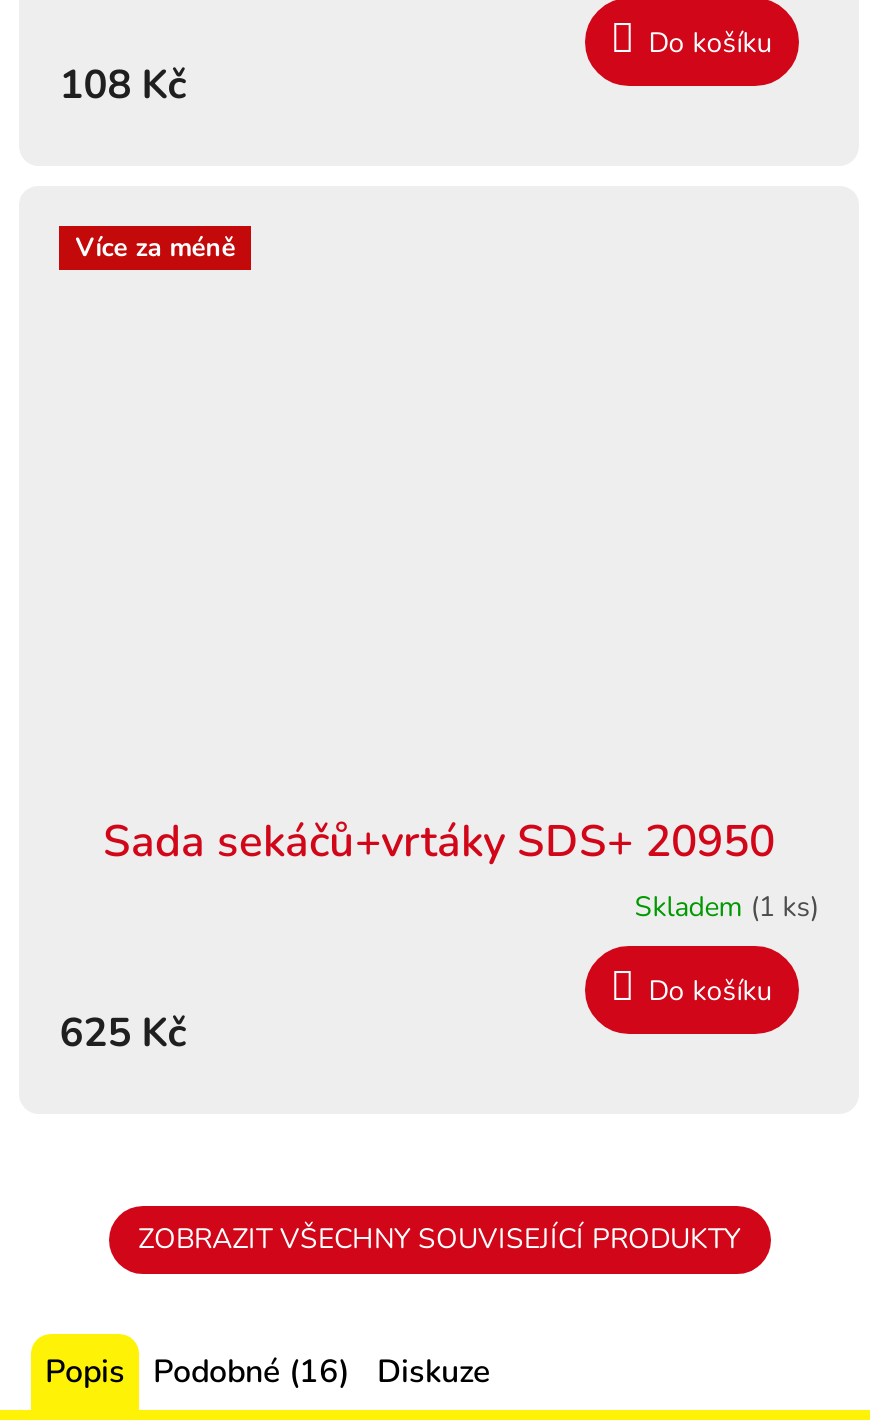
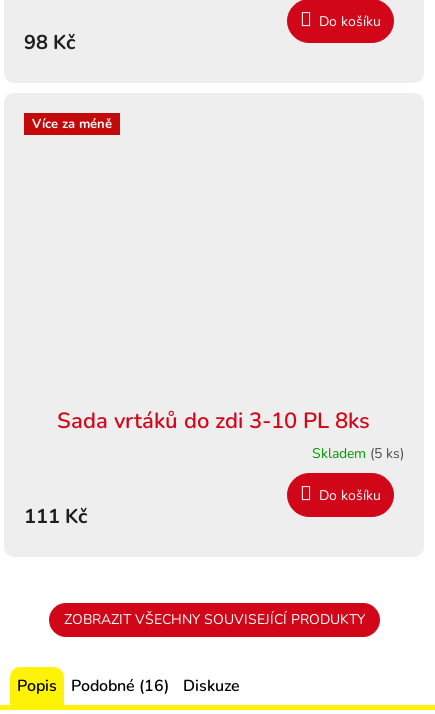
[60,58,186,112] 108 Kč -> [24,29,75,56] 98 Kč
[103,812,818,926] Sada sekáčů+vrtáky SDS+ 20950 | Skladem (1 ks) -> [57,406,404,463] Sada vrtáků do zdi 3-10 PL 8ks | Skladem (5 ks)
[60,1006,186,1060] 625 Kč -> [24,503,87,530] 111 Kč

